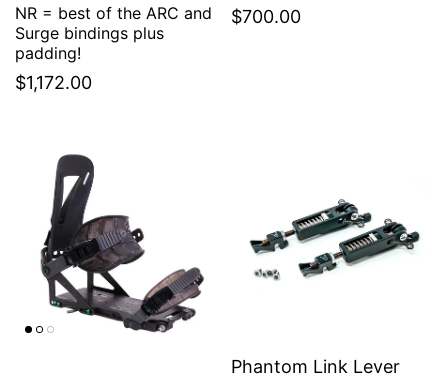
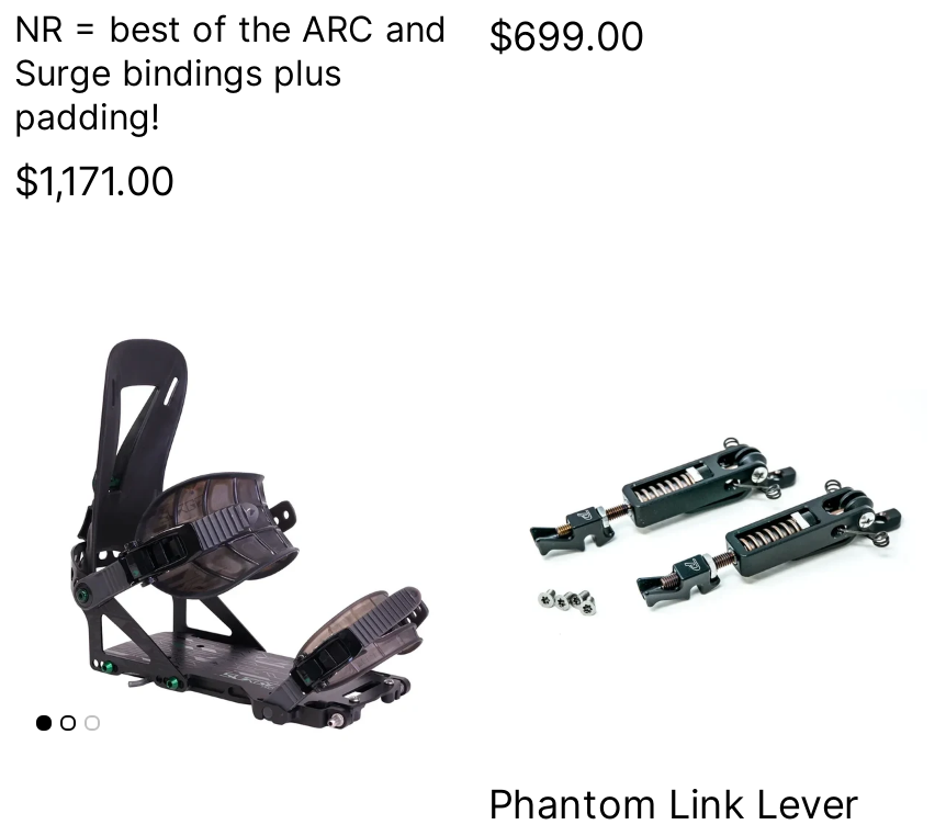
[15,2,301,26] NR = best of the ARC and $700.00 -> [14,5,644,58] NR = best of the ARC and $699.00
[15,72,92,93] $1,172.00 -> [14,158,174,204] $1,171.00

